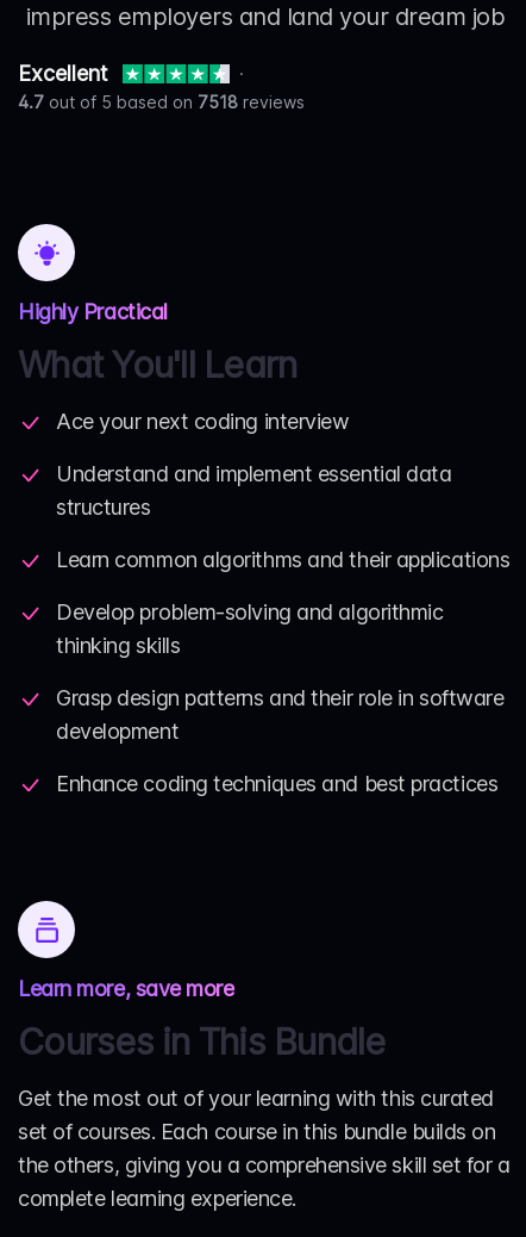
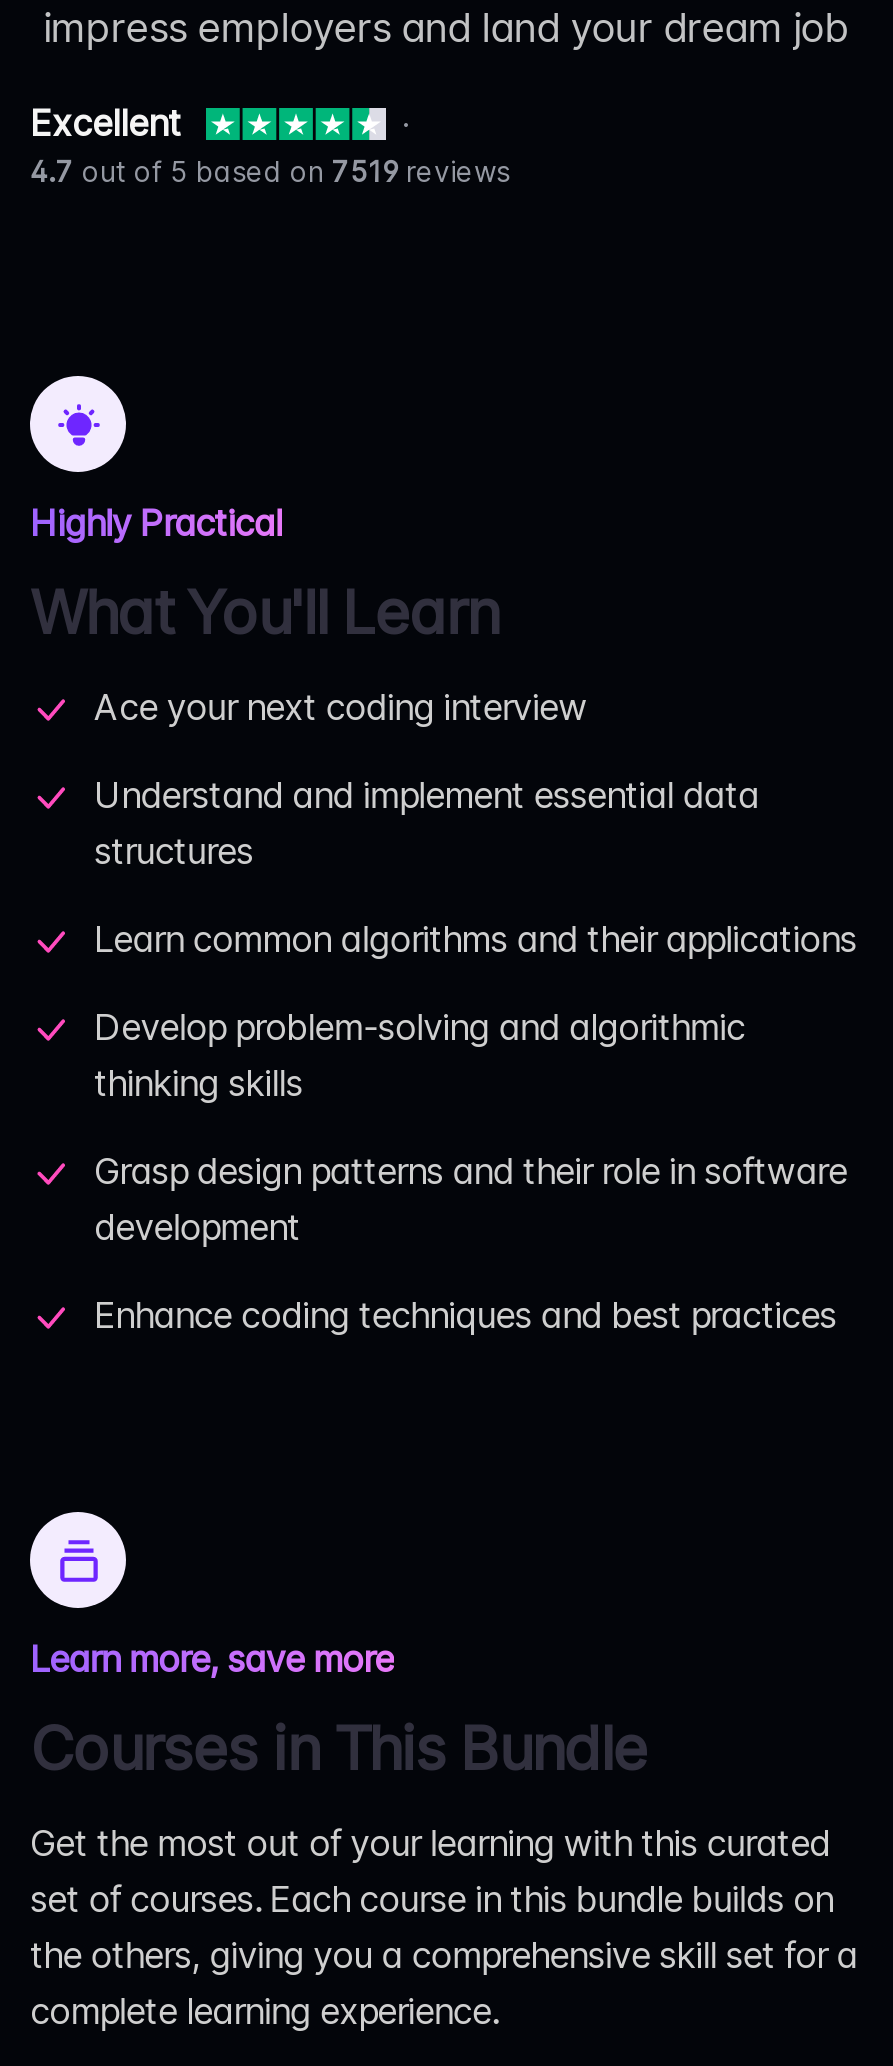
[18,92,305,112] 4.7 out of 5 based on 7518 reviews -> [30,154,510,188] 4.7 out of 5 based on 7519 reviews

